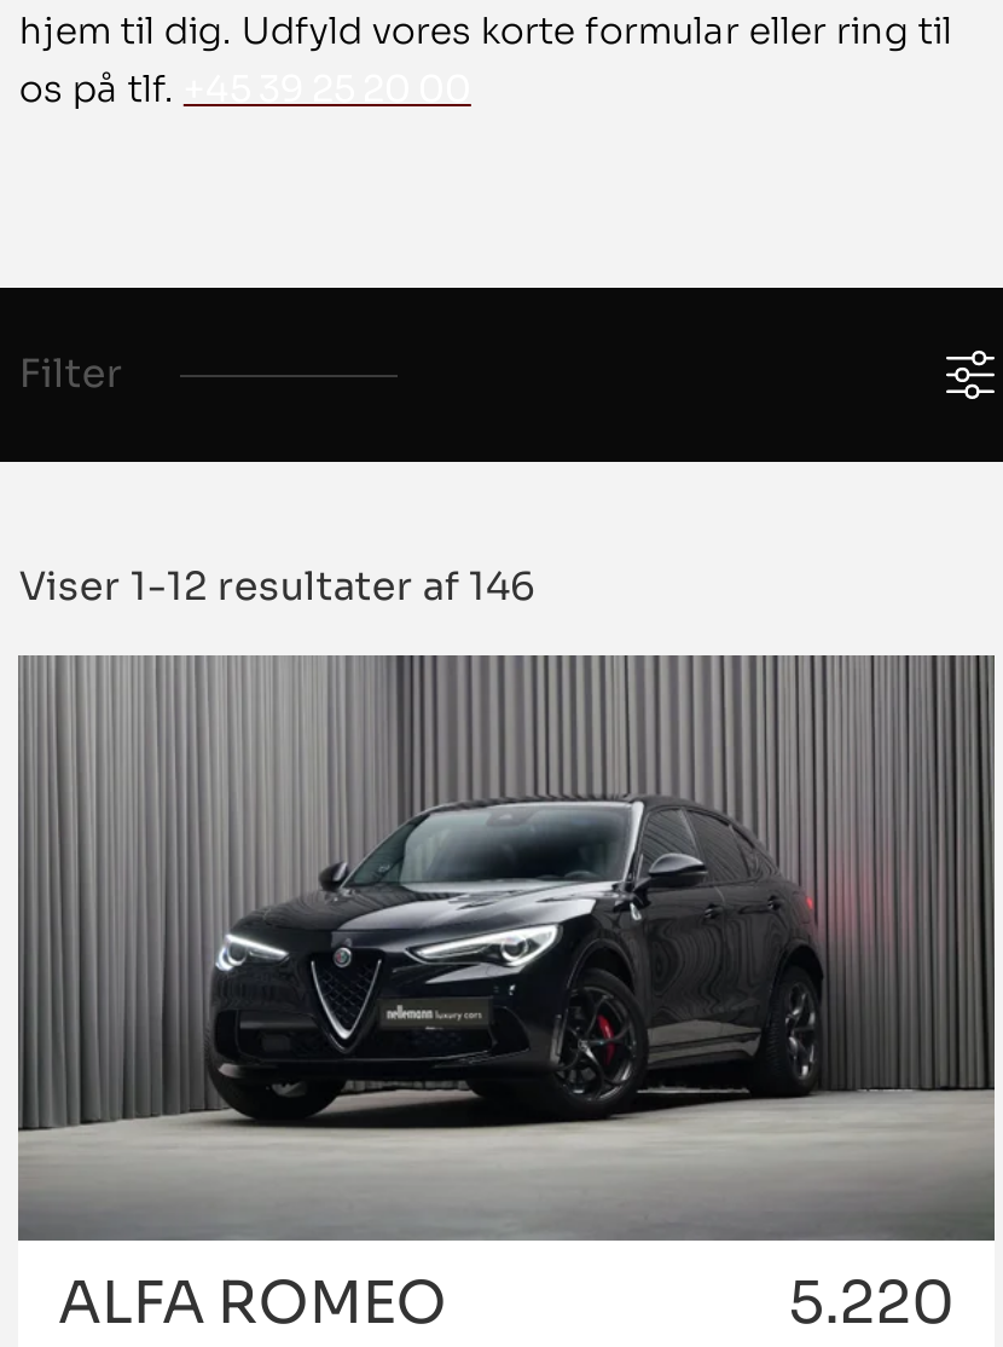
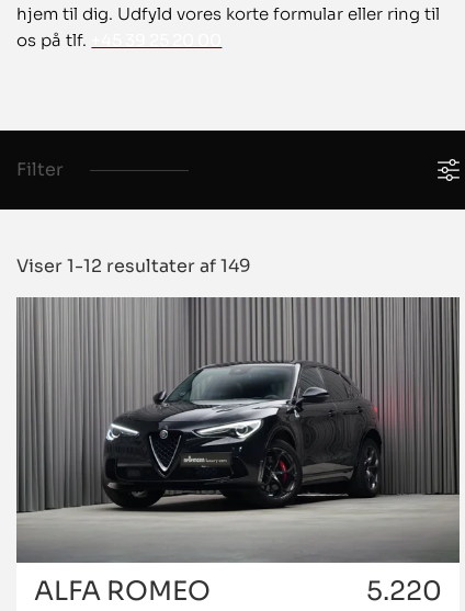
[19,561,536,612] Viser 1-12 resultater af 146 -> [17,254,252,278] Viser 1-12 resultater af 149

